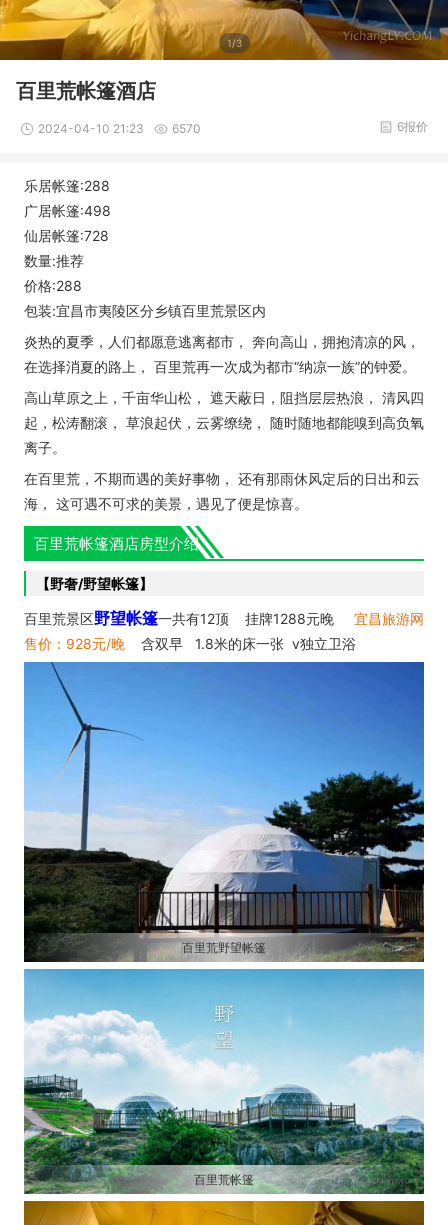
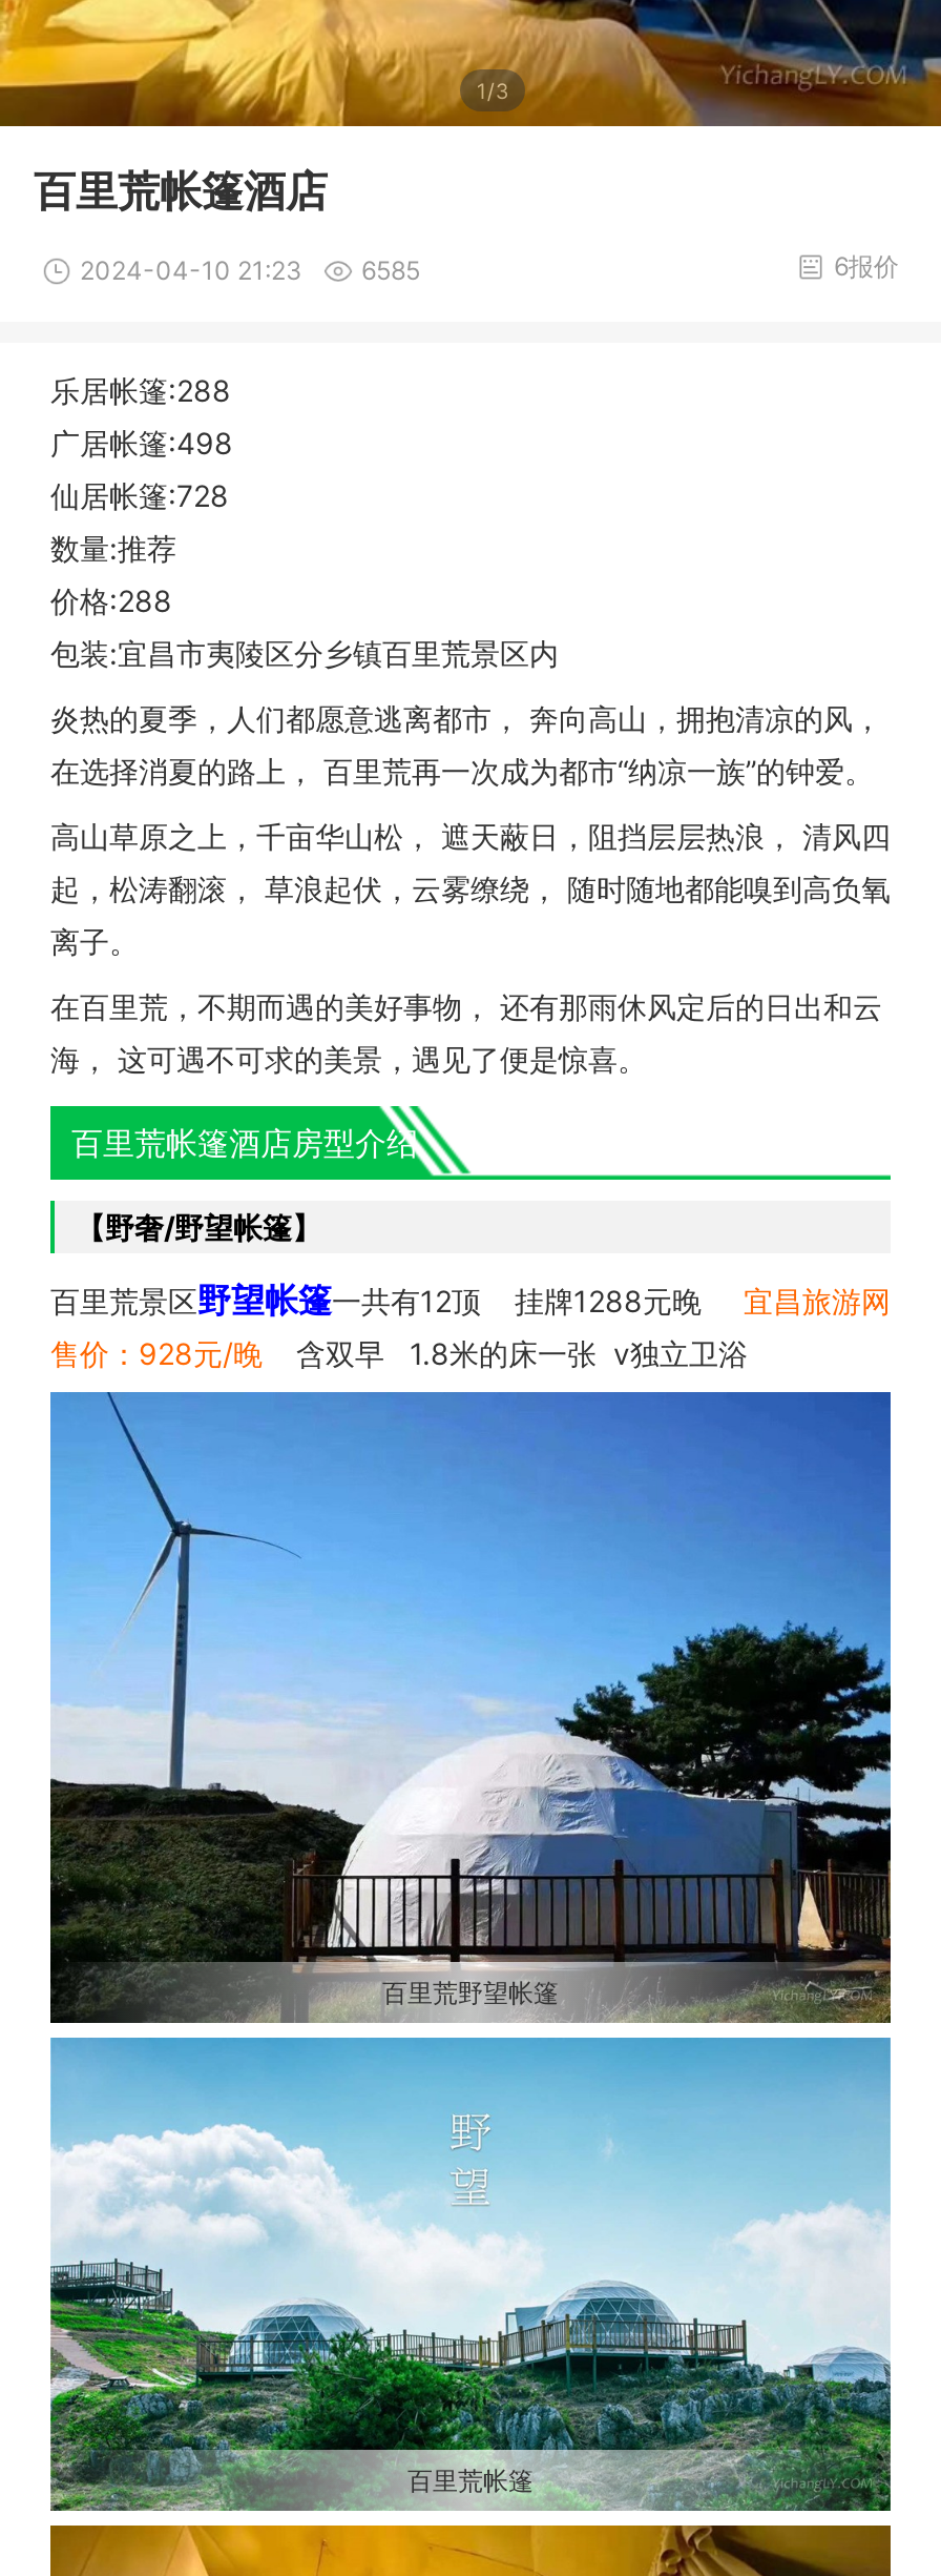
[38,121,201,136] 2024-04-10 21:23 6570 -> [80,254,420,286] 2024-04-10 21:23 6585

